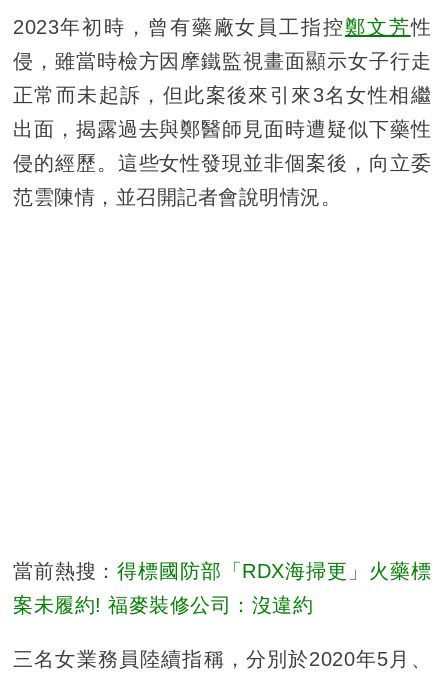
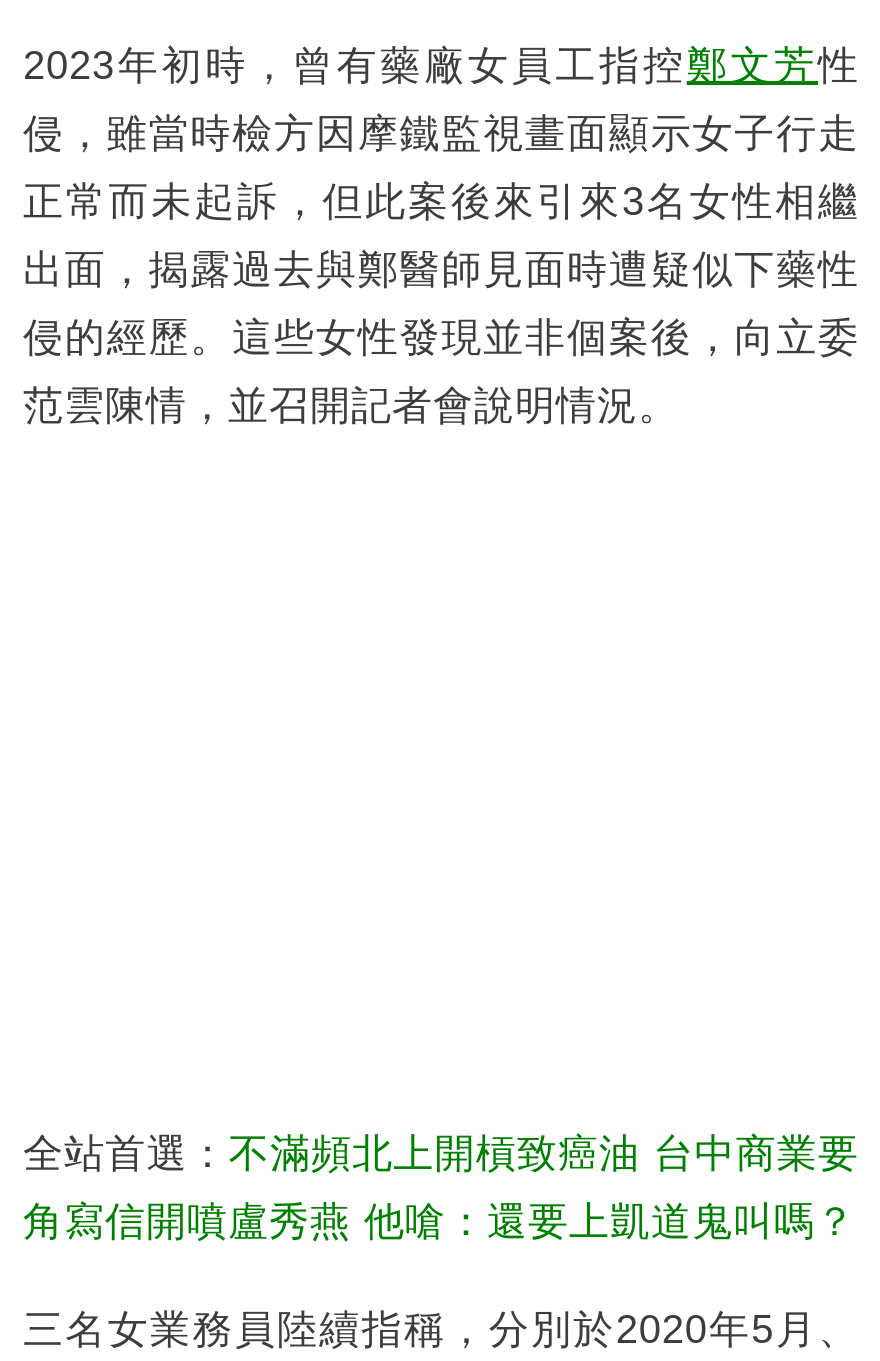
[13,560,431,582] 當前熱搜：得標國防部「RDX海掃更」火藥標 -> [23,1130,859,1174] 全站首選：不滿頻北上開槓致癌油 台中商業要
[13,594,313,616] 案未履約! 福麥裝修公司：沒違約 -> [23,1198,856,1242] 角寫信開噴盧秀燕 他嗆：還要上凱道鬼叫嗎？

